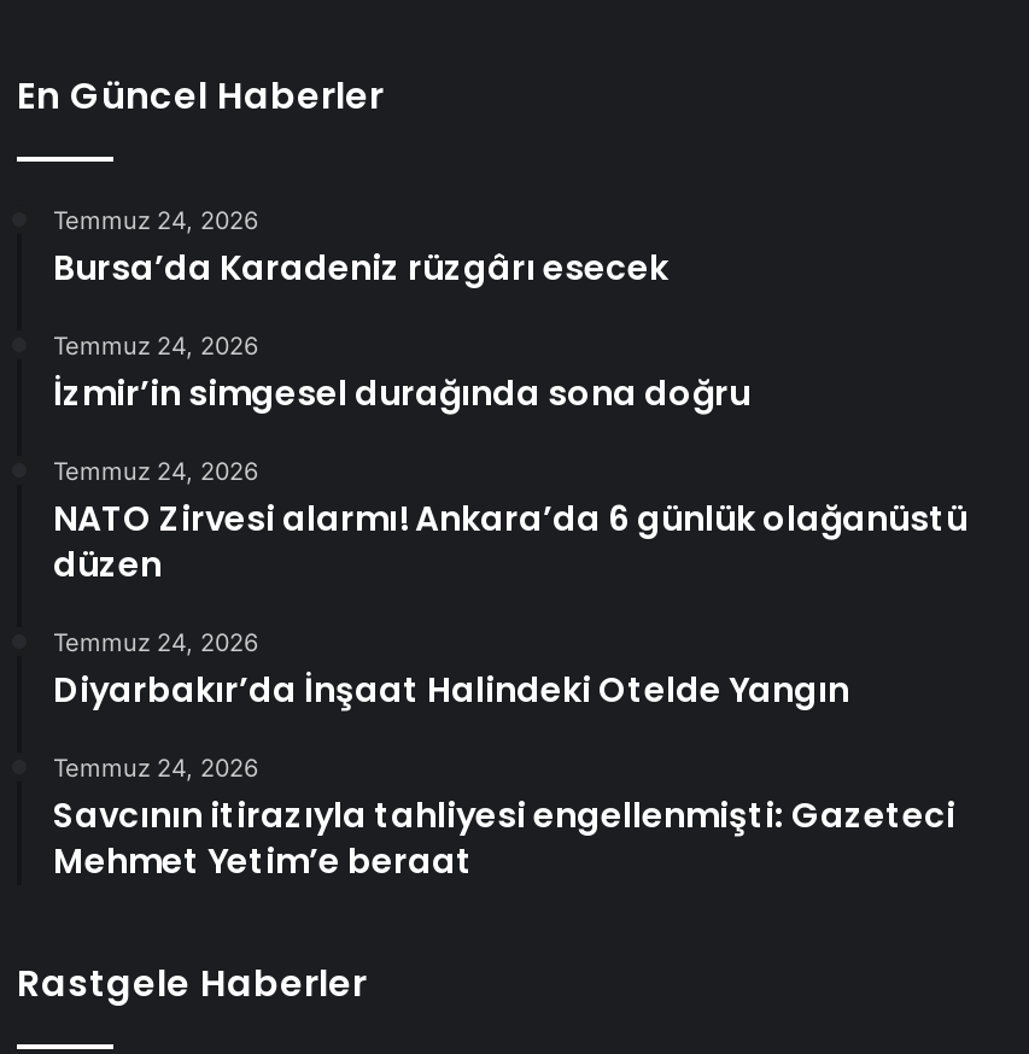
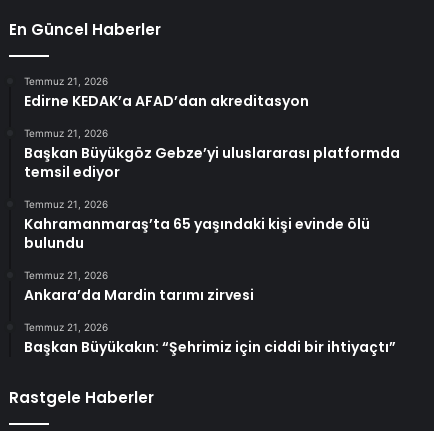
[53,205,668,292] Temmuz 24, 2026 | Bursa’da Karadeniz rüzgârı esecek -> [24,75,309,111] Temmuz 21, 2026 | Edirne KEDAK’a AFAD’dan akreditasyon
[53,331,750,417] Temmuz 24, 2026 | İzmir’in simgesel durağında sona doğru -> [24,127,400,182] Temmuz 21, 2026 | Başkan Büyükgöz Gebze’yi uluslararası platformda | temsil ediyor
[53,456,967,589] Temmuz 24, 2026 | NATO Zirvesi alarmı! Ankara’da 6 günlük olağanüstü | düzen -> [24,198,370,253] Temmuz 21, 2026 | Kahramanmaraş’ta 65 yaşındaki kişi evinde ölü | bulundu
[53,627,849,714] Temmuz 24, 2026 | Diyarbakır’da İnşaat Halindeki Otelde Yangın -> [24,269,254,305] Temmuz 21, 2026 | Ankara’da Mardin tarımı zirvesi
[53,753,955,885] Temmuz 24, 2026 | Savcının itirazıyla tahliyesi engellenmişti: Gazeteci | Mehmet Yetim’e beraat -> [24,321,396,357] Temmuz 21, 2026 | Başkan Büyükakın: “Şehrimiz için ciddi bir ihtiyaçtı”

